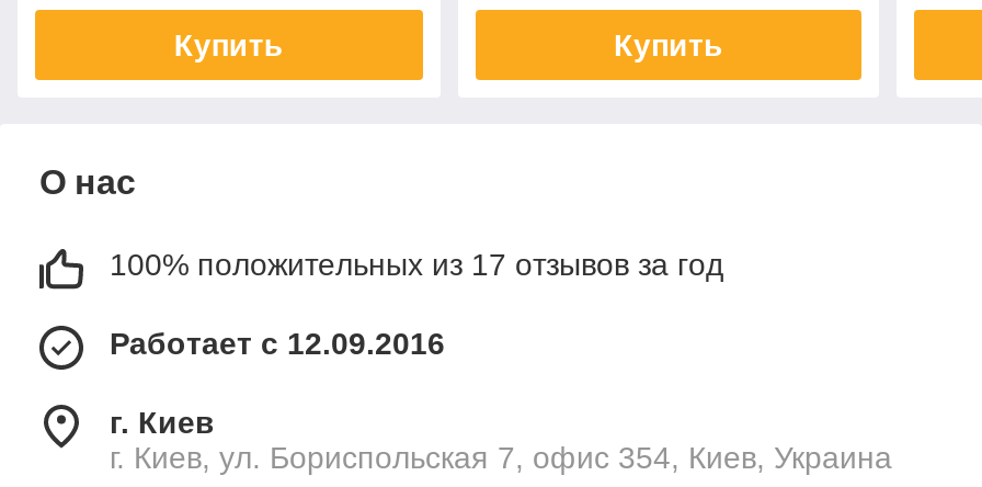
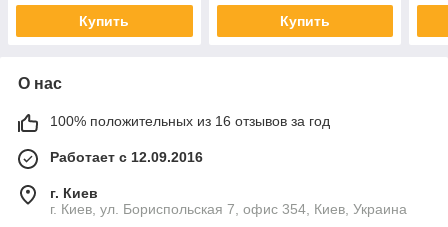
[110,246,723,281] 100% положительных из 17 отзывов за год -> [50,113,330,129] 100% положительных из 16 отзывов за год

